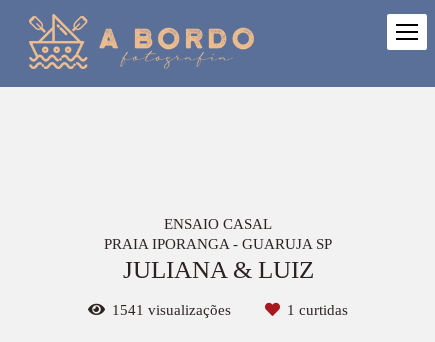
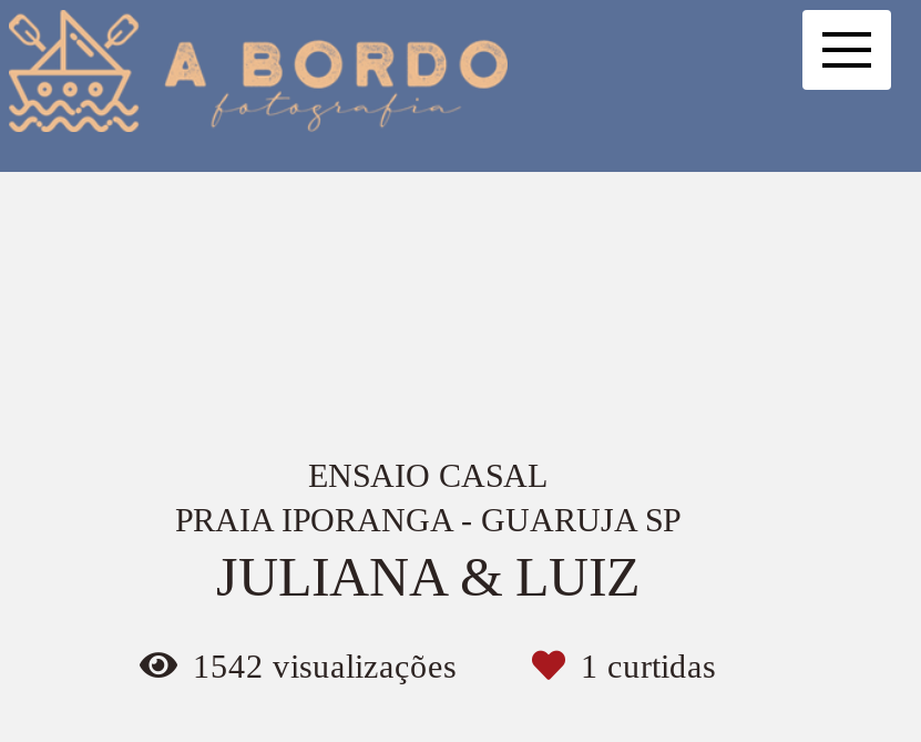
[112,302,235,318] 1541 visualizações -> [193,648,465,684] 1542 visualizações

